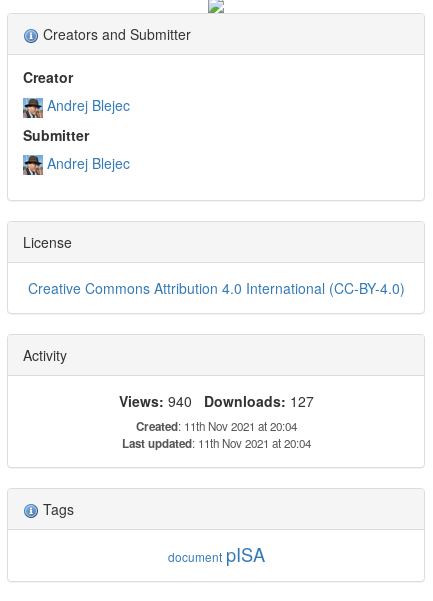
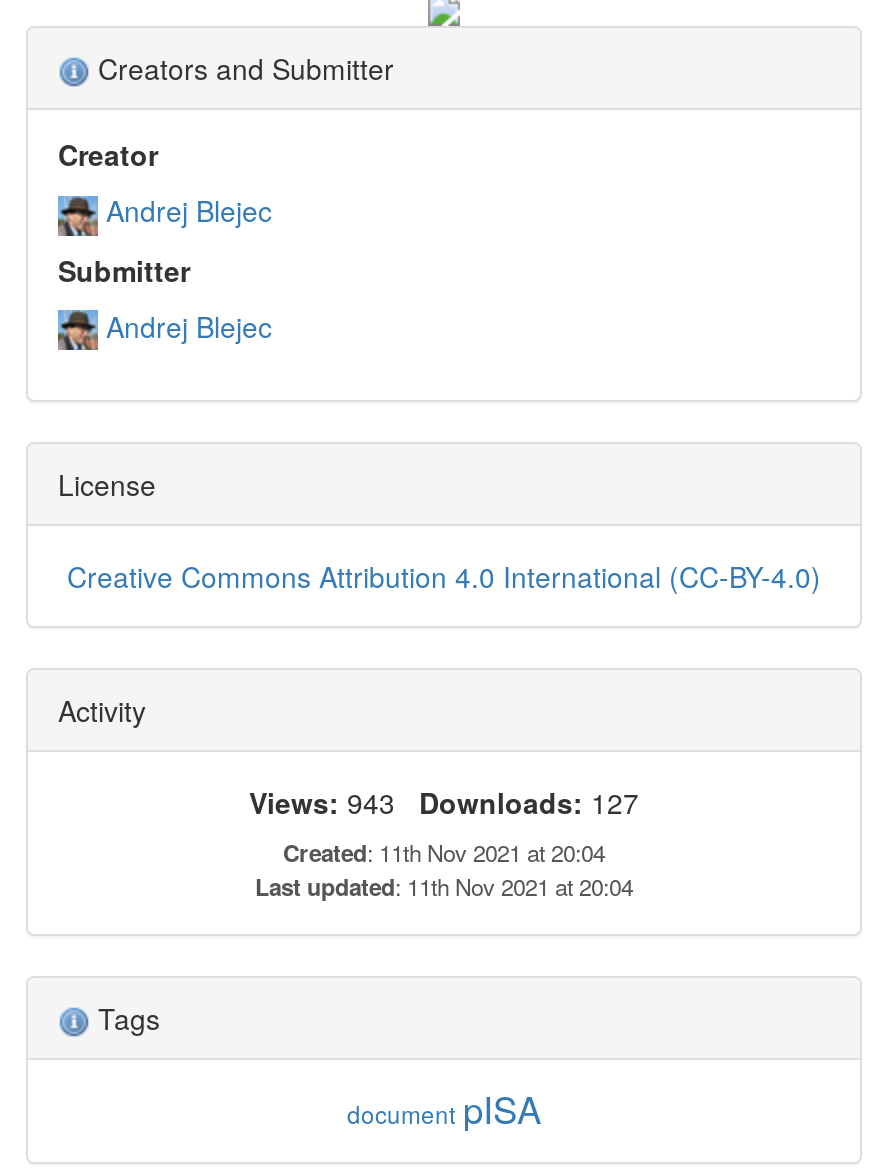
[118,391,313,411] Views: 940 Downloads: 127 -> [249,782,639,822] Views: 943 Downloads: 127

